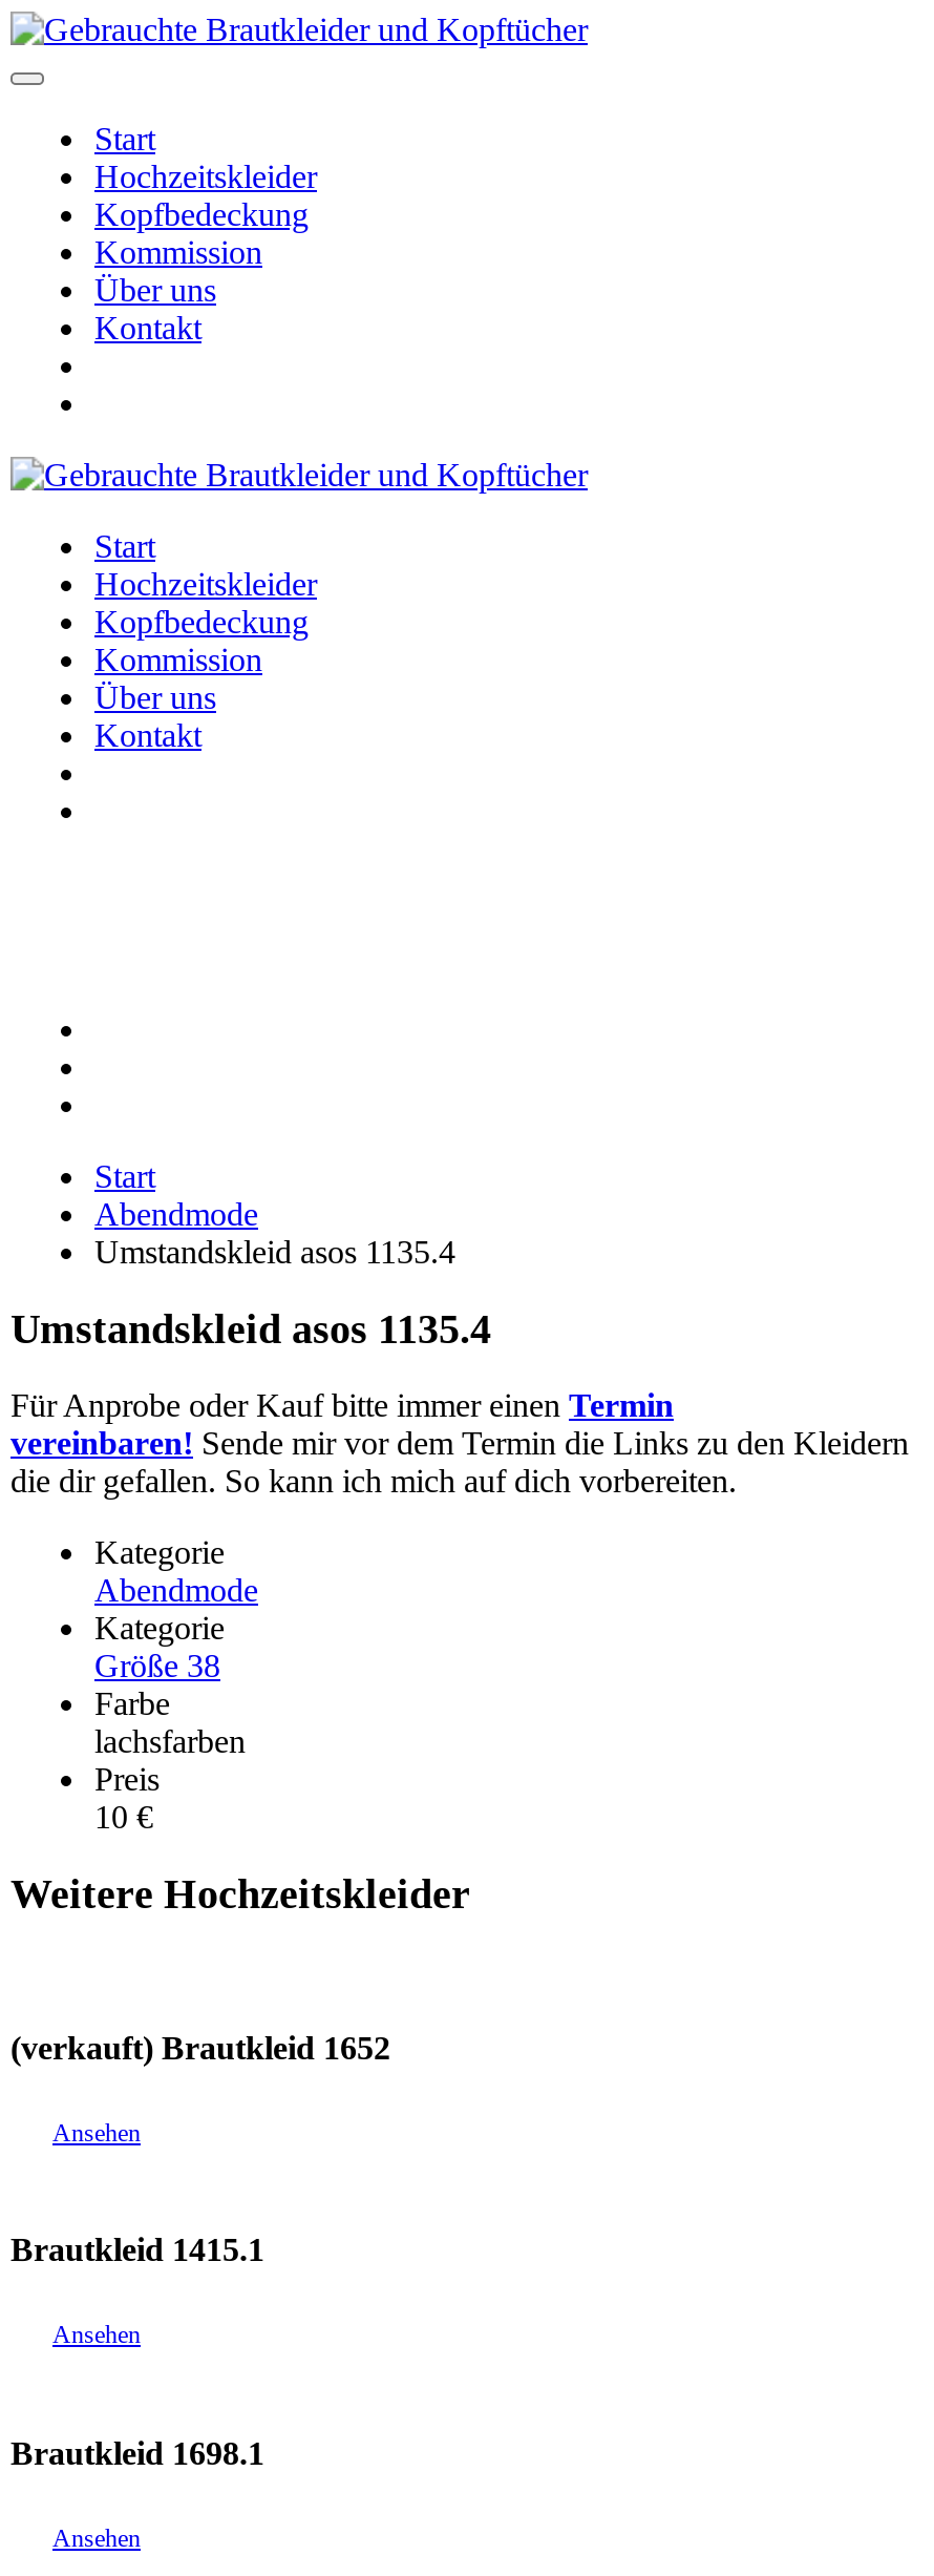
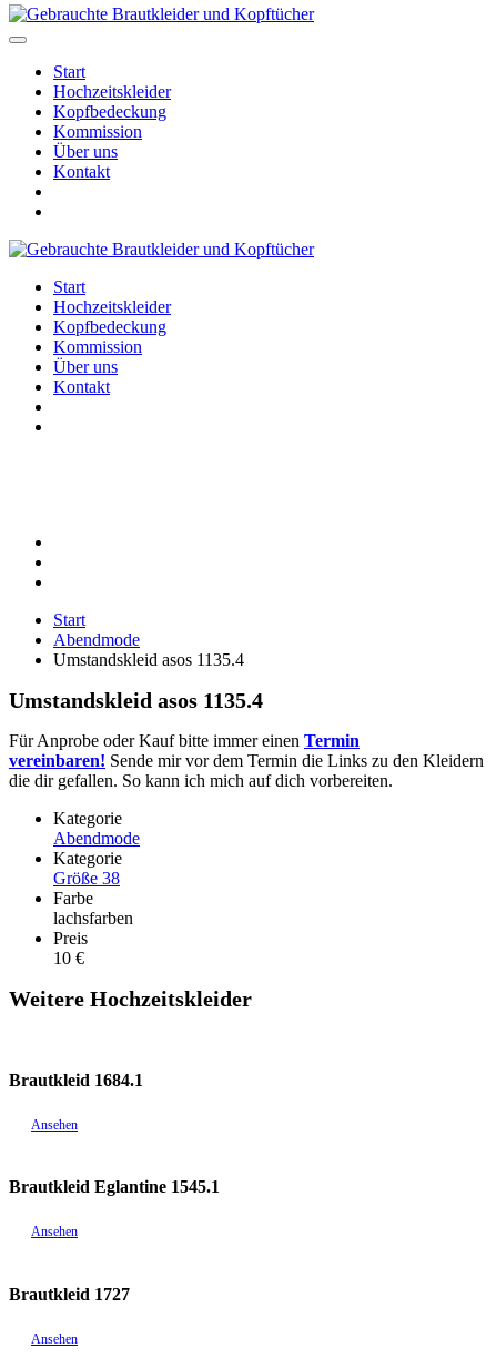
[10,2029,390,2065] (verkauft) Brautkleid 1652 -> [9,1070,143,1089] Brautkleid 1684.1
[10,2232,264,2268] Brautkleid 1415.1 -> [9,1177,220,1196] Brautkleid Eglantine 1545.1
[10,2435,264,2470] Brautkleid 1698.1 -> [9,1284,130,1303] Brautkleid 1727

